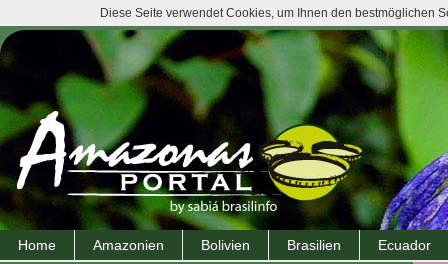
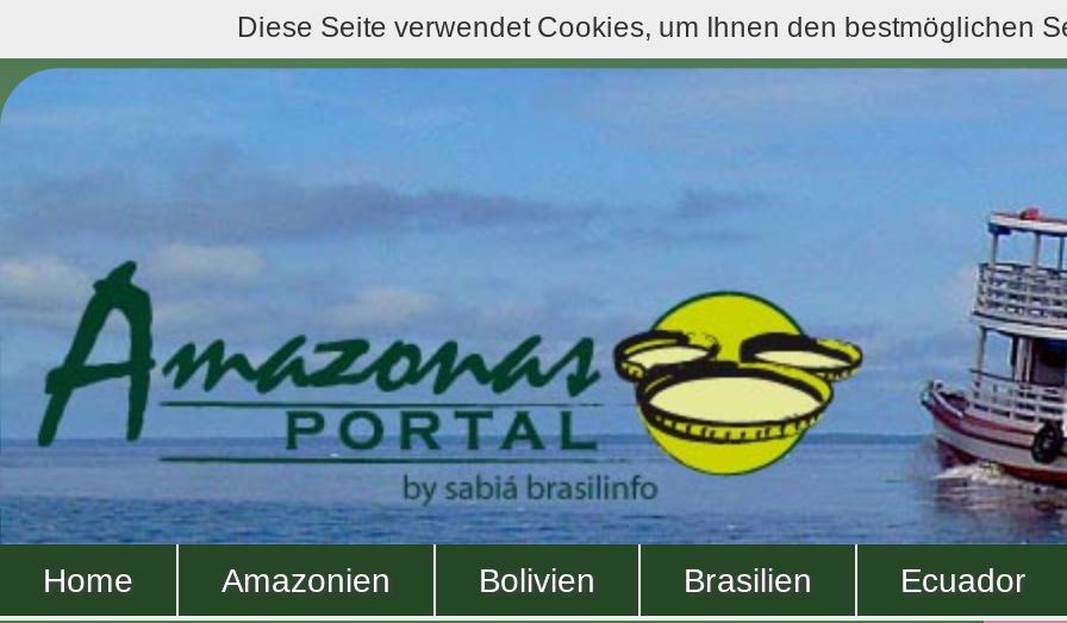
[3,29,445,230] [image] -> [7,66,1060,547] [image]

